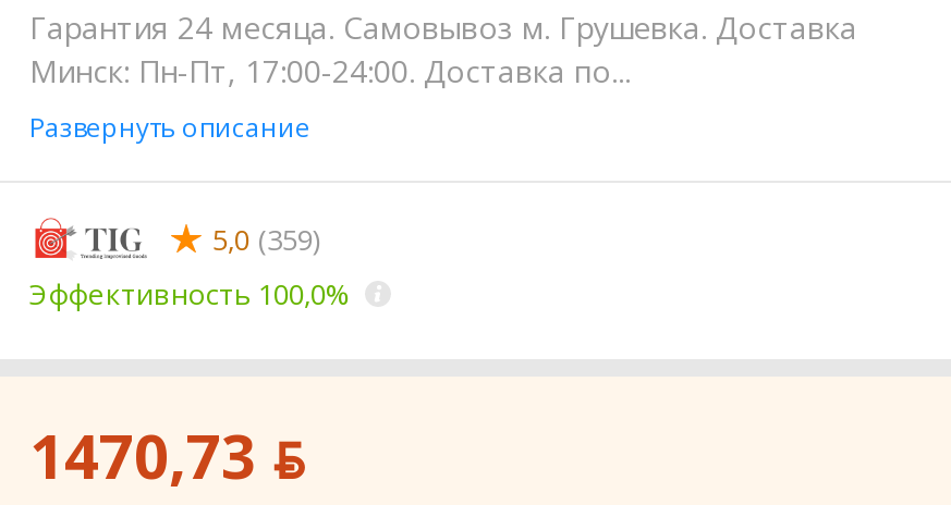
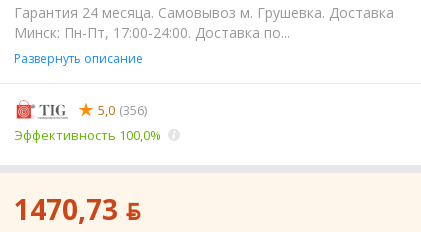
[212,220,319,259] 5,0 (359) -> [98,101,147,119] 5,0 (356)

